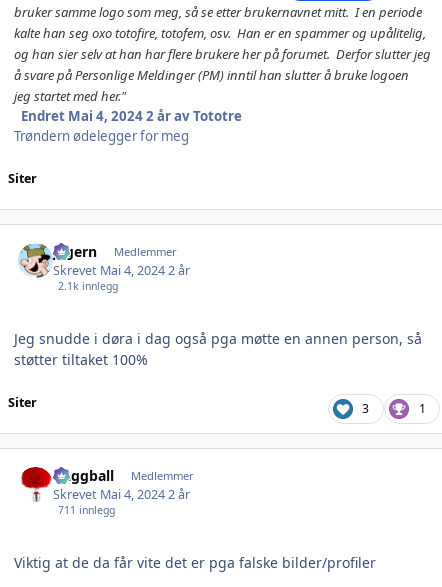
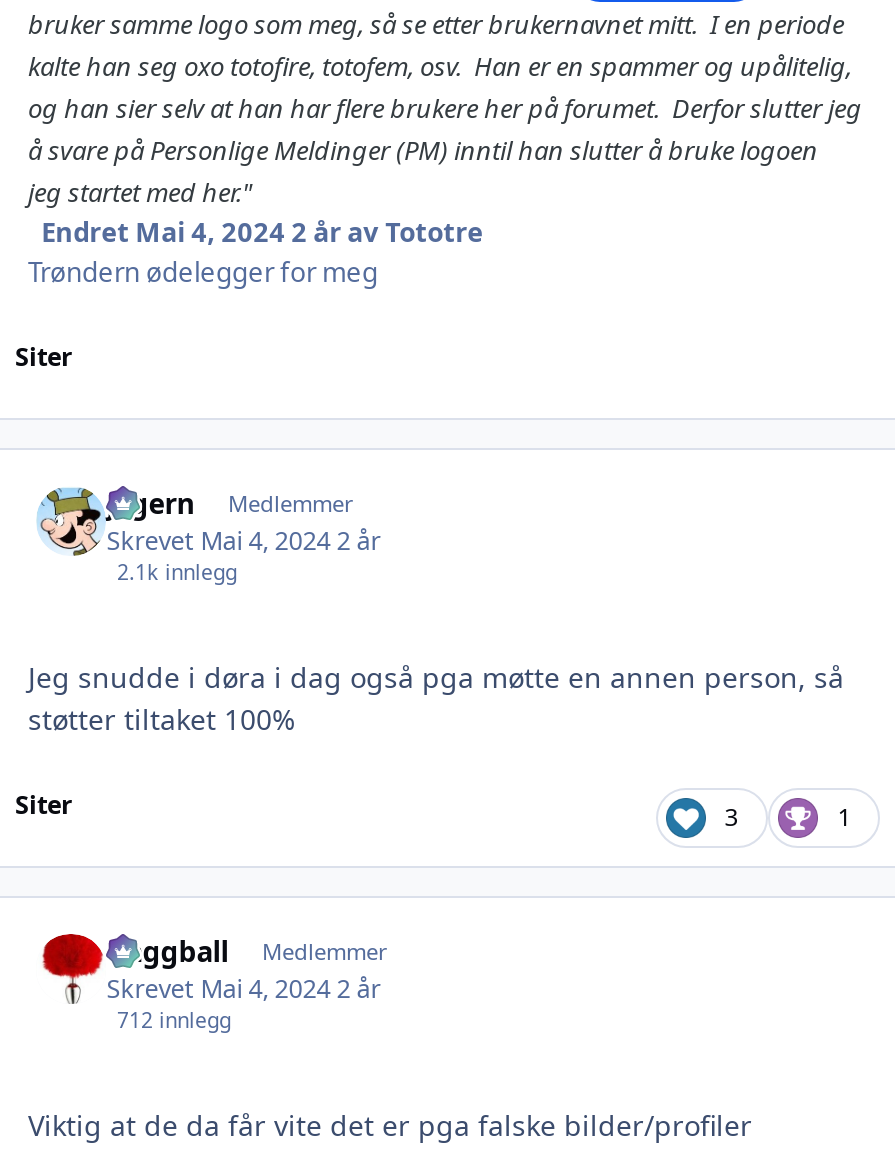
[58,503,115,517] 711 innlegg -> [117,1007,231,1035] 712 innlegg

